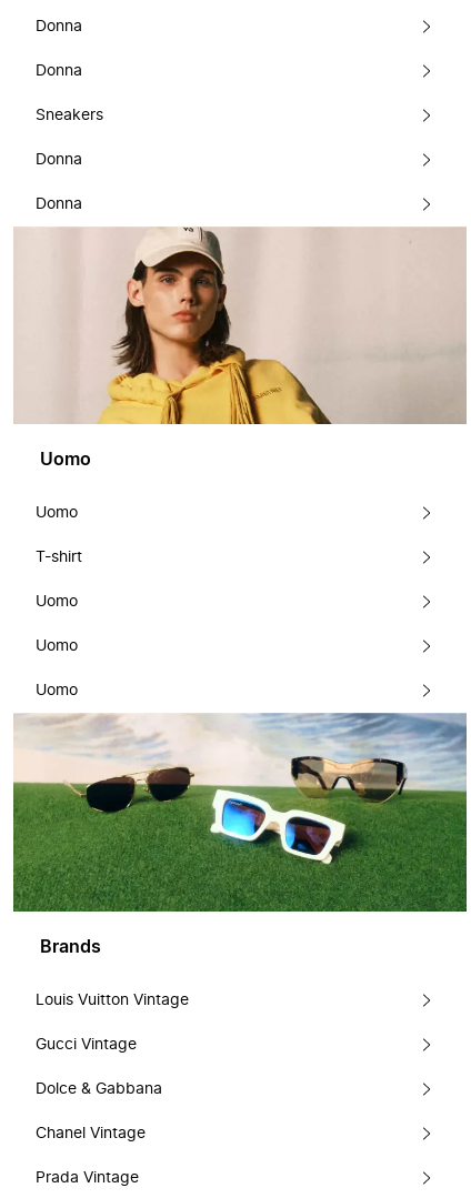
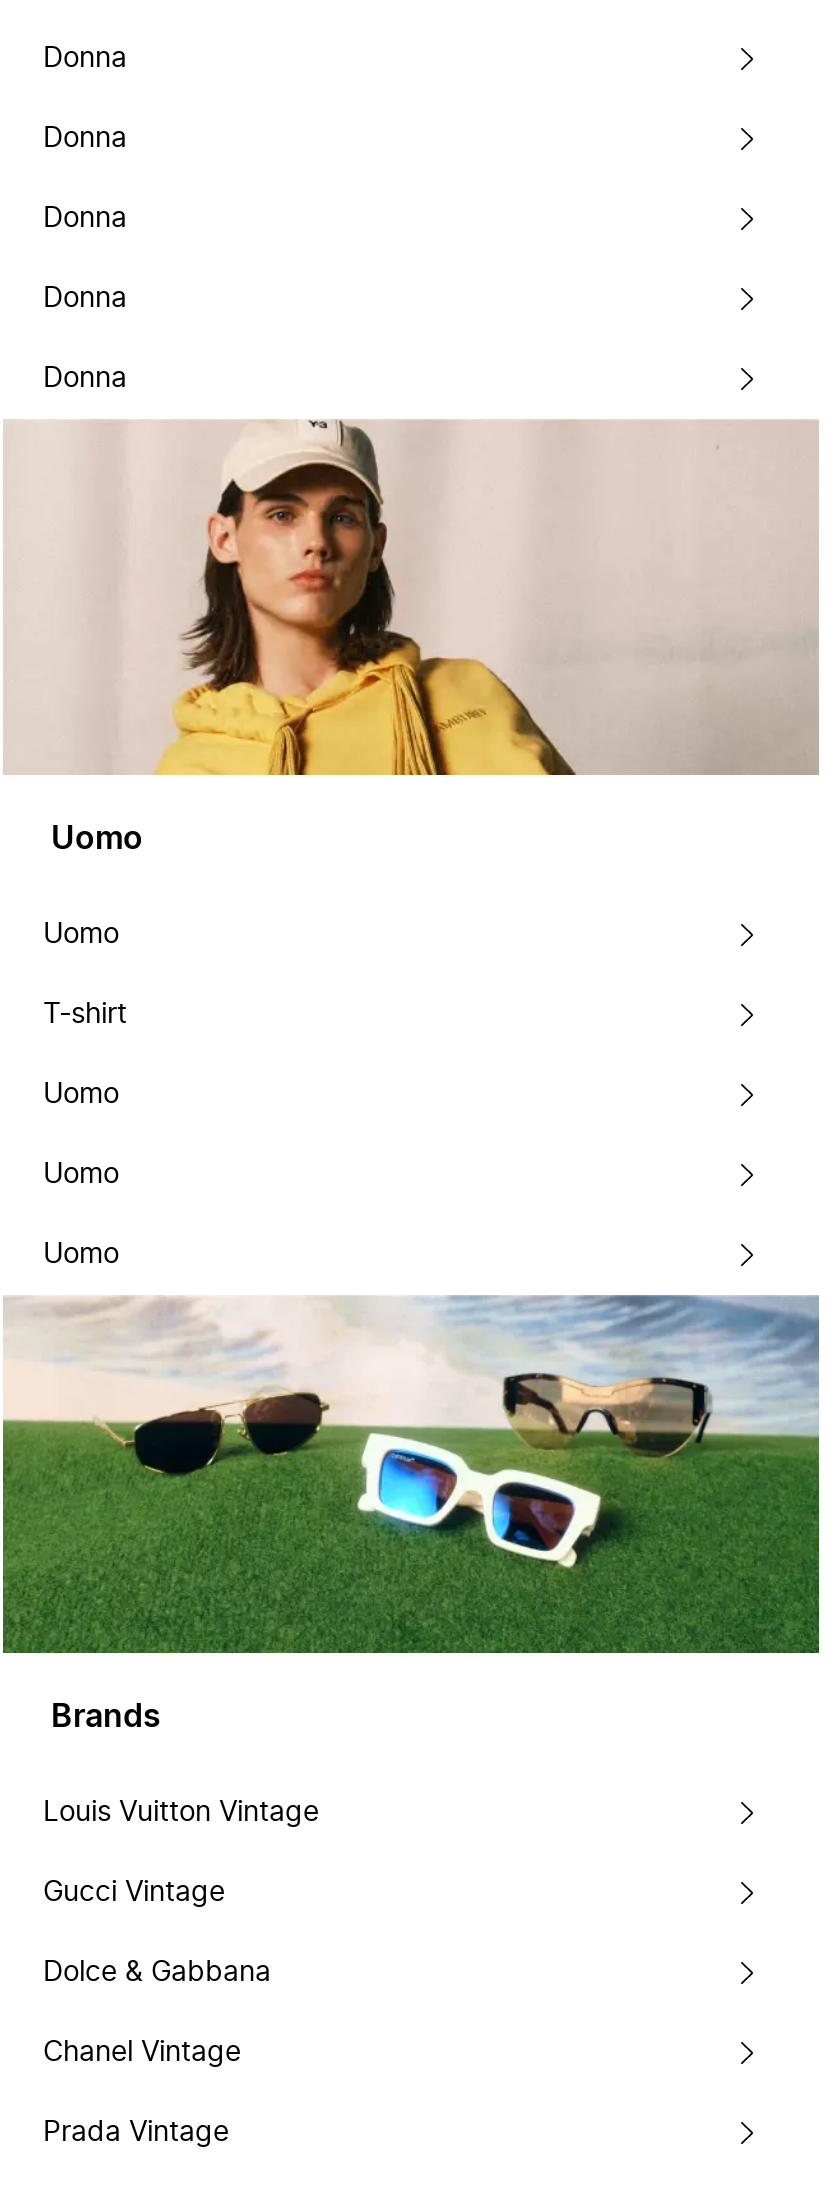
[36,107,103,123] Sneakers -> [43,204,127,232] Donna

